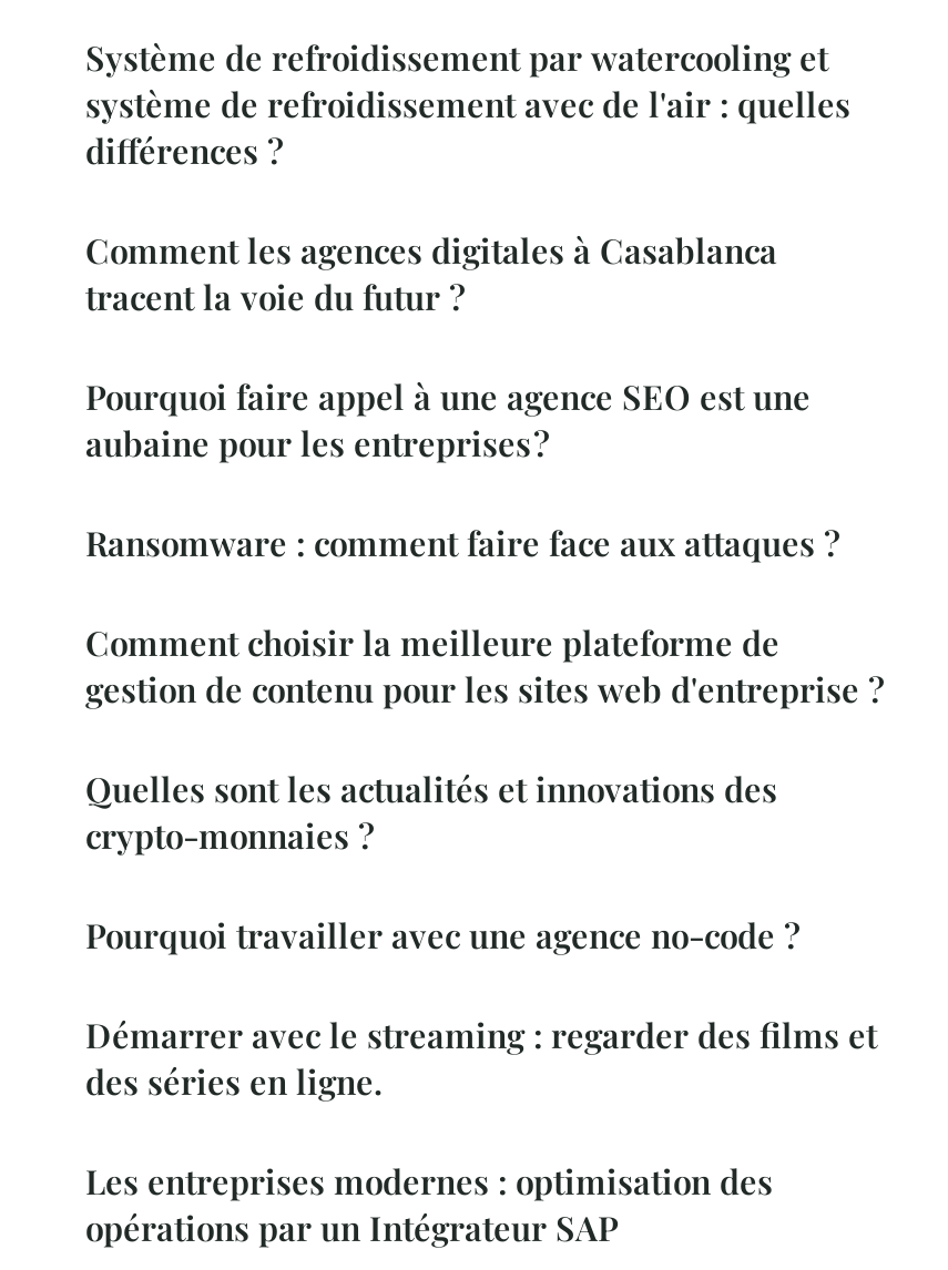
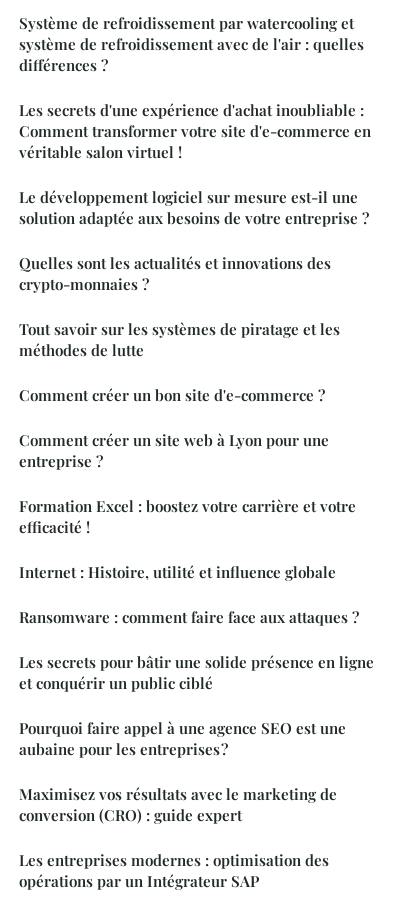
[85,228,884,711] Comment les agences digitales à Casablanca | tracent la voie du futur ? | Comment choisir la meilleure plateforme de | gestion de contenu pour les sites web d'entreprise ? -> [19,100,371,228] Les secrets d'une expérience d'achat inoubliable : | Comment transformer votre site d'e-commerce en | véritable salon virtuel ! | Le développement logiciel sur mesure est-il une | solution adaptée aux besoins de votre entreprise ?
moved [85,374,811,465] -> [19,718,346,759]: Pourquoi faire appel à une agence SEO est une | aubaine pour les entreprises ?
moved [85,520,839,565] -> [19,607,359,627]: Ransomware : comment faire face aux attaques ?
moved [85,766,777,857] -> [19,253,331,294]: Quelles sont les actualités et innovations des | crypto-monnaies ?
[85,912,877,1103] Pourquoi travailler avec une agence no-code ? | Démarrer avec le streaming : regarder des films et | des séries en ligne. -> [19,319,374,825] Tout savoir sur les systèmes de piratage et les | méthodes de lutte | Comment créer un bon site d'e-commerce ? | Comment créer un site web à Lyon pour une | entreprise ? | Formation Excel : boostez votre carrière et votre | efficacité ! | Internet : Histoire, utilité et influence globale | Les secrets pour bâtir une solide présence en ligne | et conquérir un public ciblé | Maximisez vos résultats avec le marketing de | conversion (CRO) : guide expert

